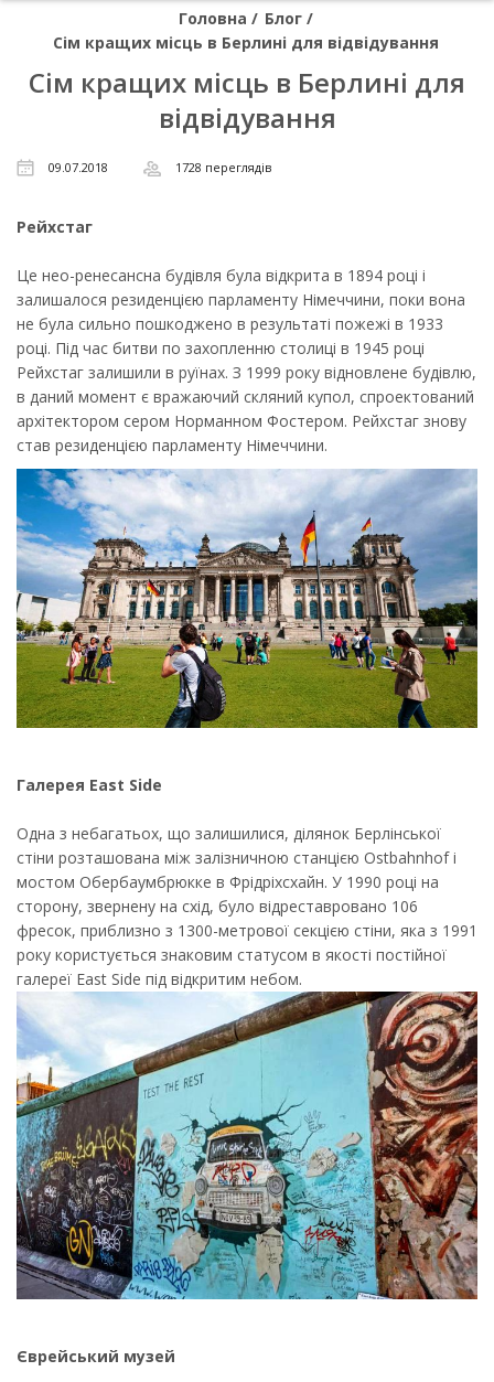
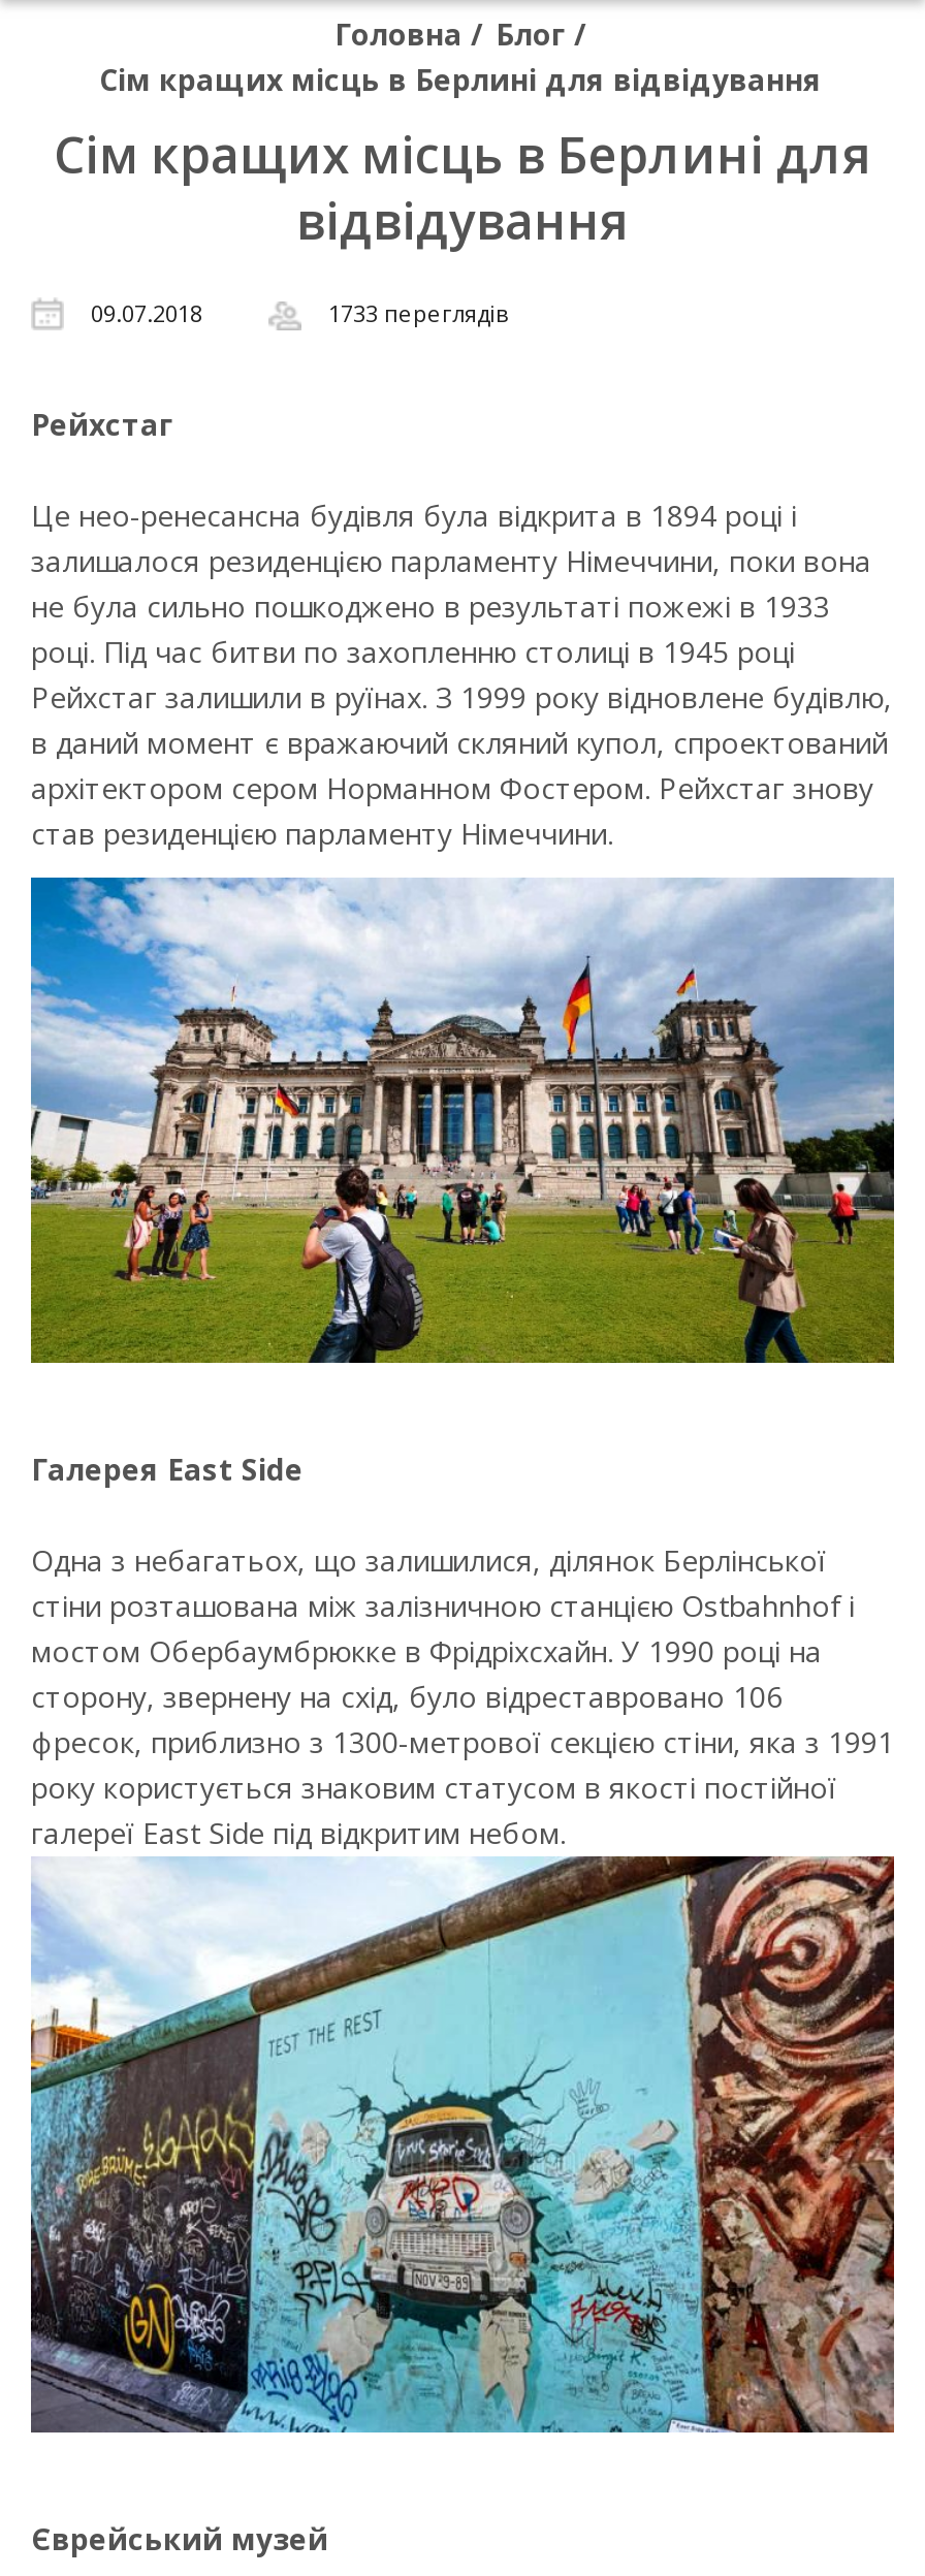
[175,159,271,175] 1728 переглядів -> [328,297,508,328] 1733 переглядів

